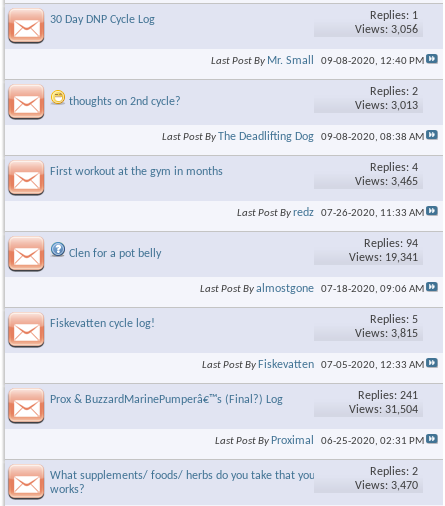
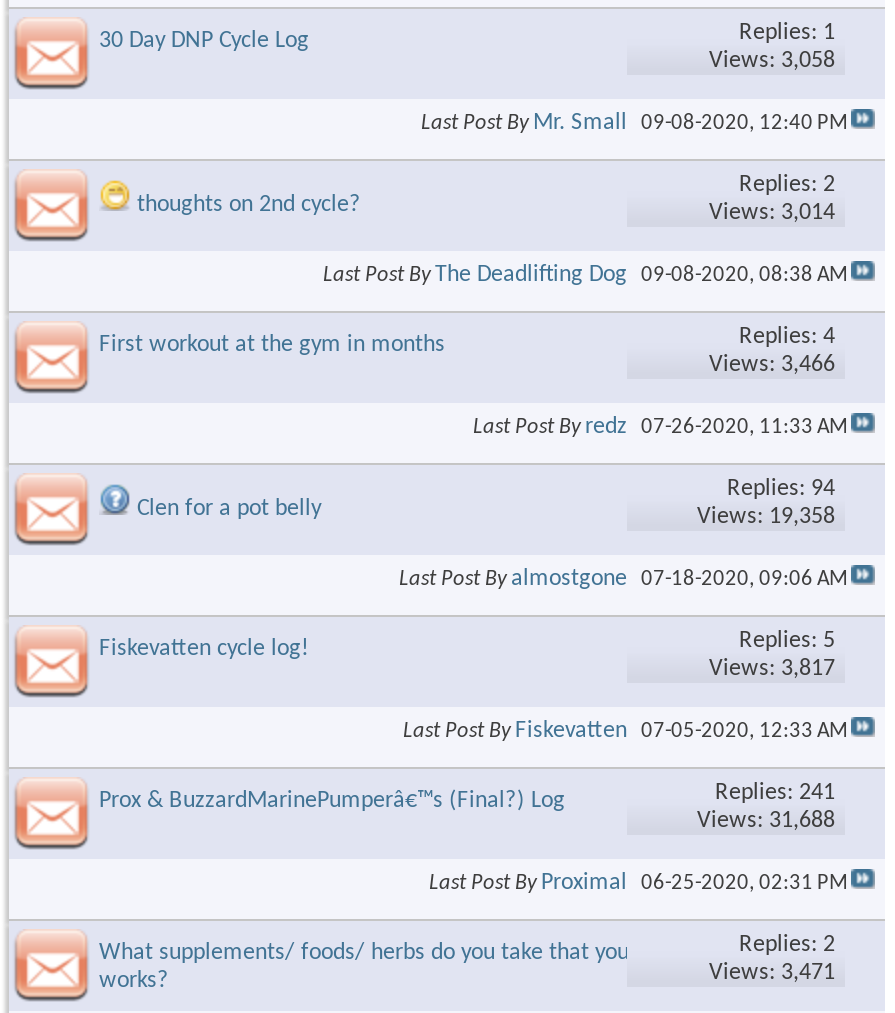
[355,24,418,36] Views: 3,056 -> [709,49,835,73] Views: 3,058
[355,100,418,112] Views: 3,013 -> [709,201,835,225] Views: 3,014
[355,176,418,188] Views: 3,465 -> [709,353,835,377] Views: 3,466
[349,252,418,264] Views: 19,341 -> [697,505,835,529] Views: 19,358
[355,328,418,340] Views: 3,815 -> [709,657,835,681] Views: 3,817
[349,404,418,416] Views: 31,504 -> [697,809,835,833] Views: 31,688
[355,480,418,492] Views: 3,470 -> [709,961,835,985] Views: 3,471

